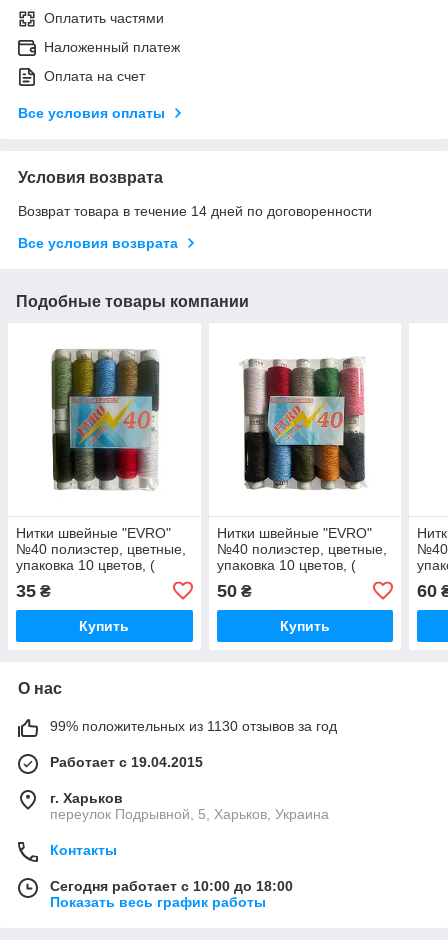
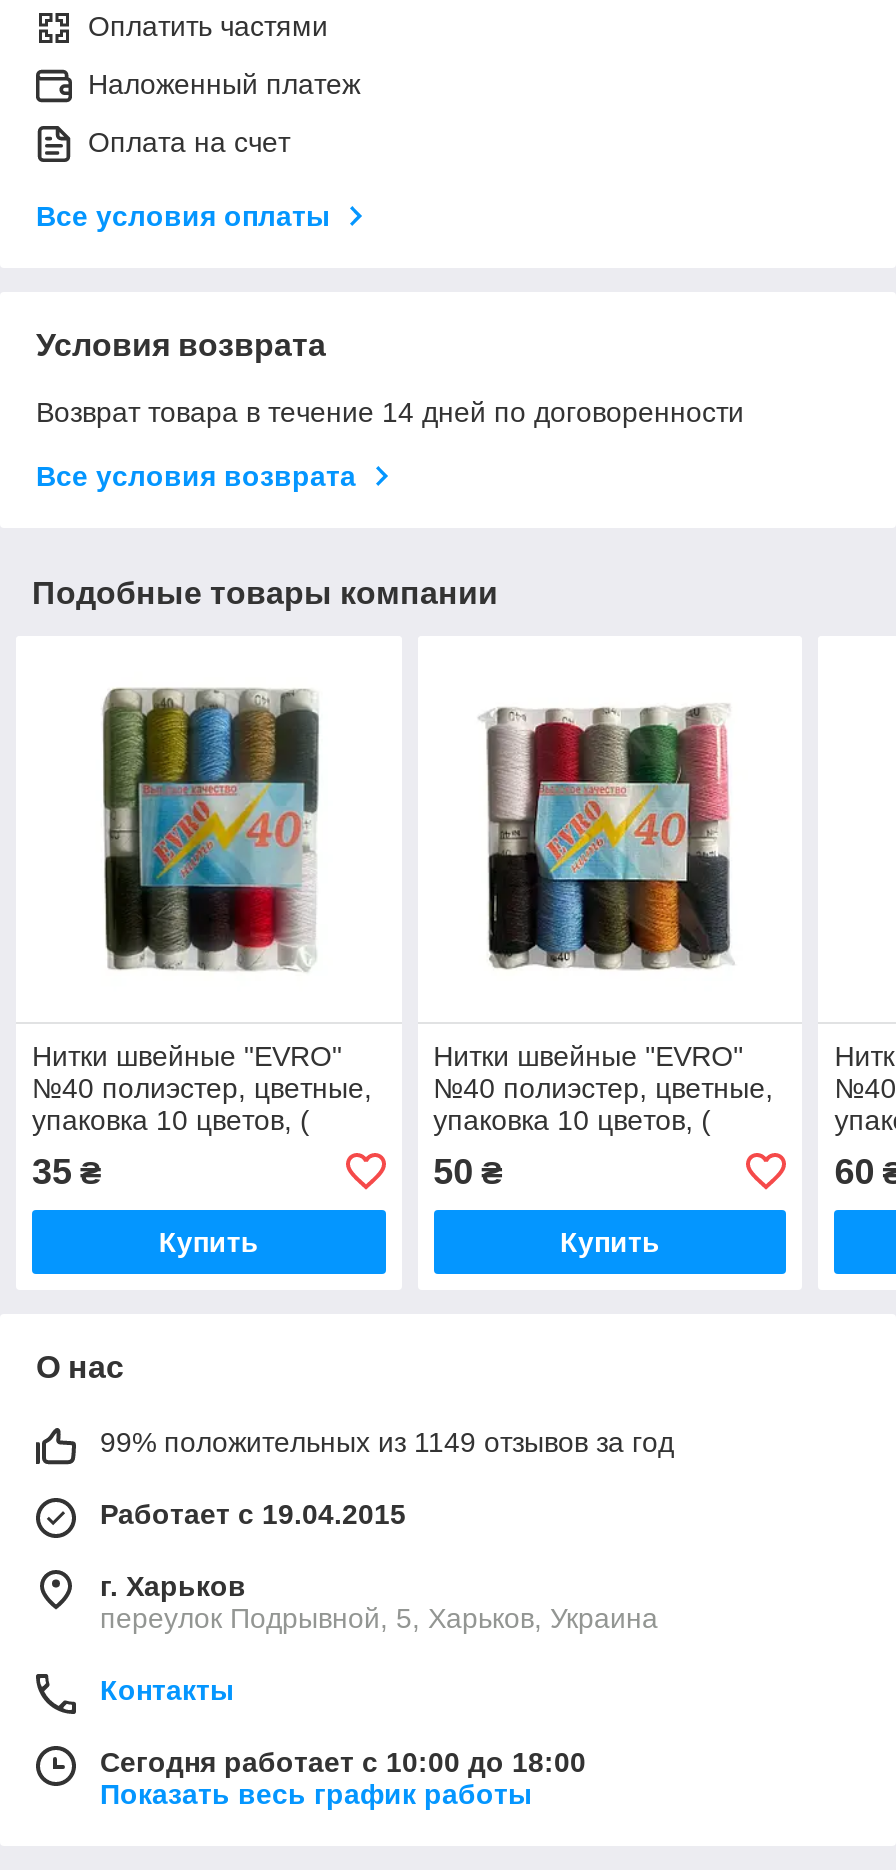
[50,718,337,734] 99% положительных из 1130 отзывов за год -> [100,1426,674,1458] 99% положительных из 1149 отзывов за год

